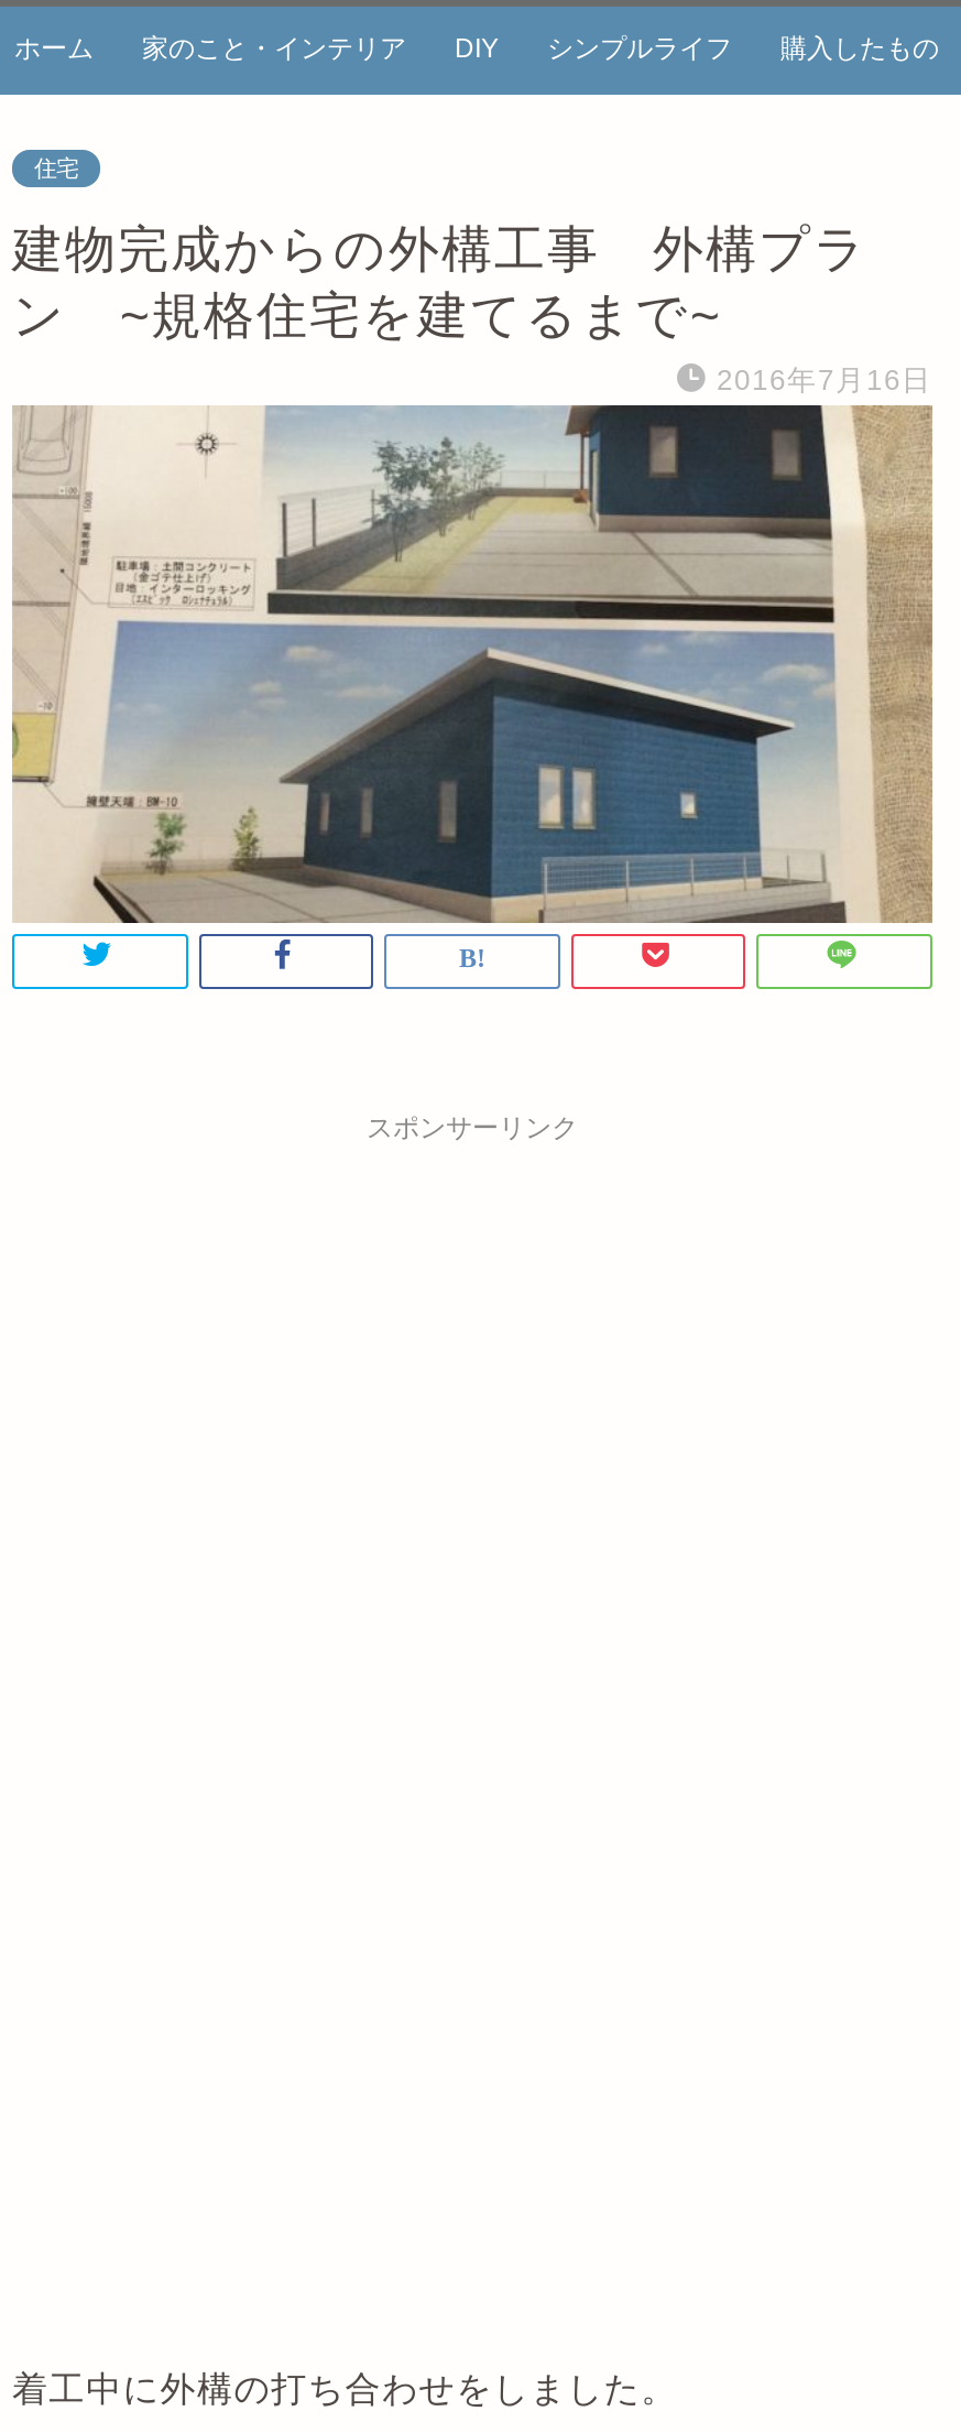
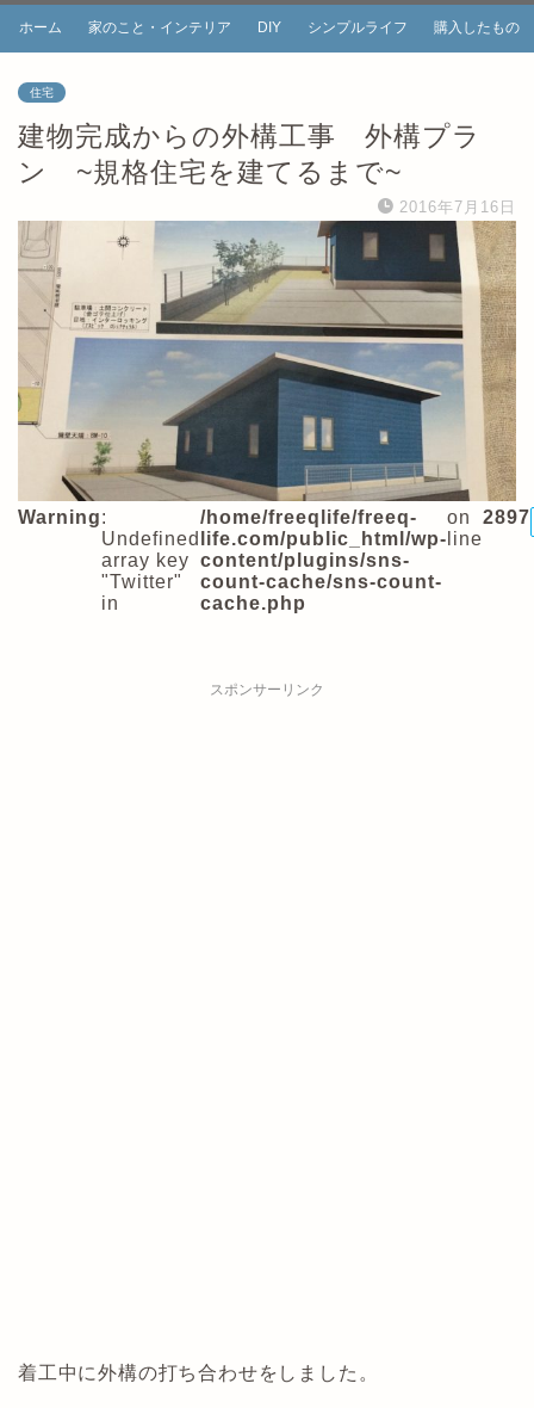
none -> [18,507,200,613] Warning: | Undefined | array key | "Twitter" | in
none -> [200,507,447,613] /home/freeqlife/freeq- | life.com/public_html/wp- | content/plugins/sns- | count-cache/sns-count- | cache.php
none -> [447,507,483,549] on | line
none -> [483,507,530,528] 2897

